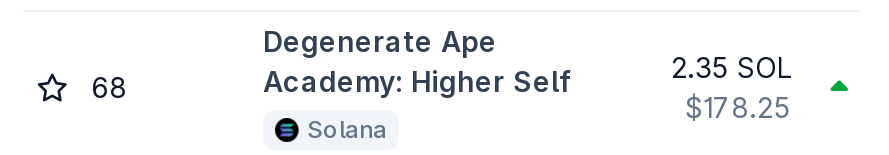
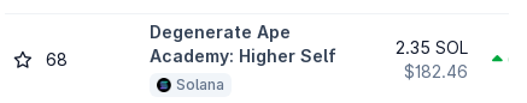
[685,89,791,123] $178.25 -> [404,61,468,81] $182.46

